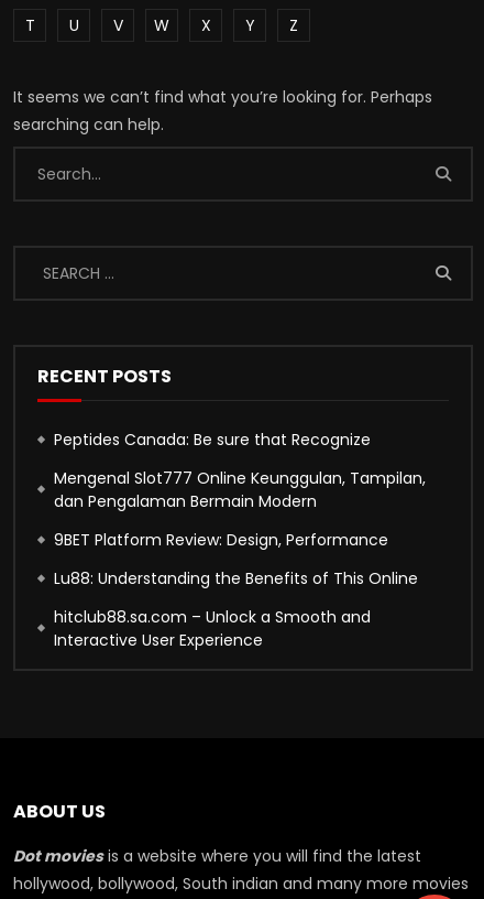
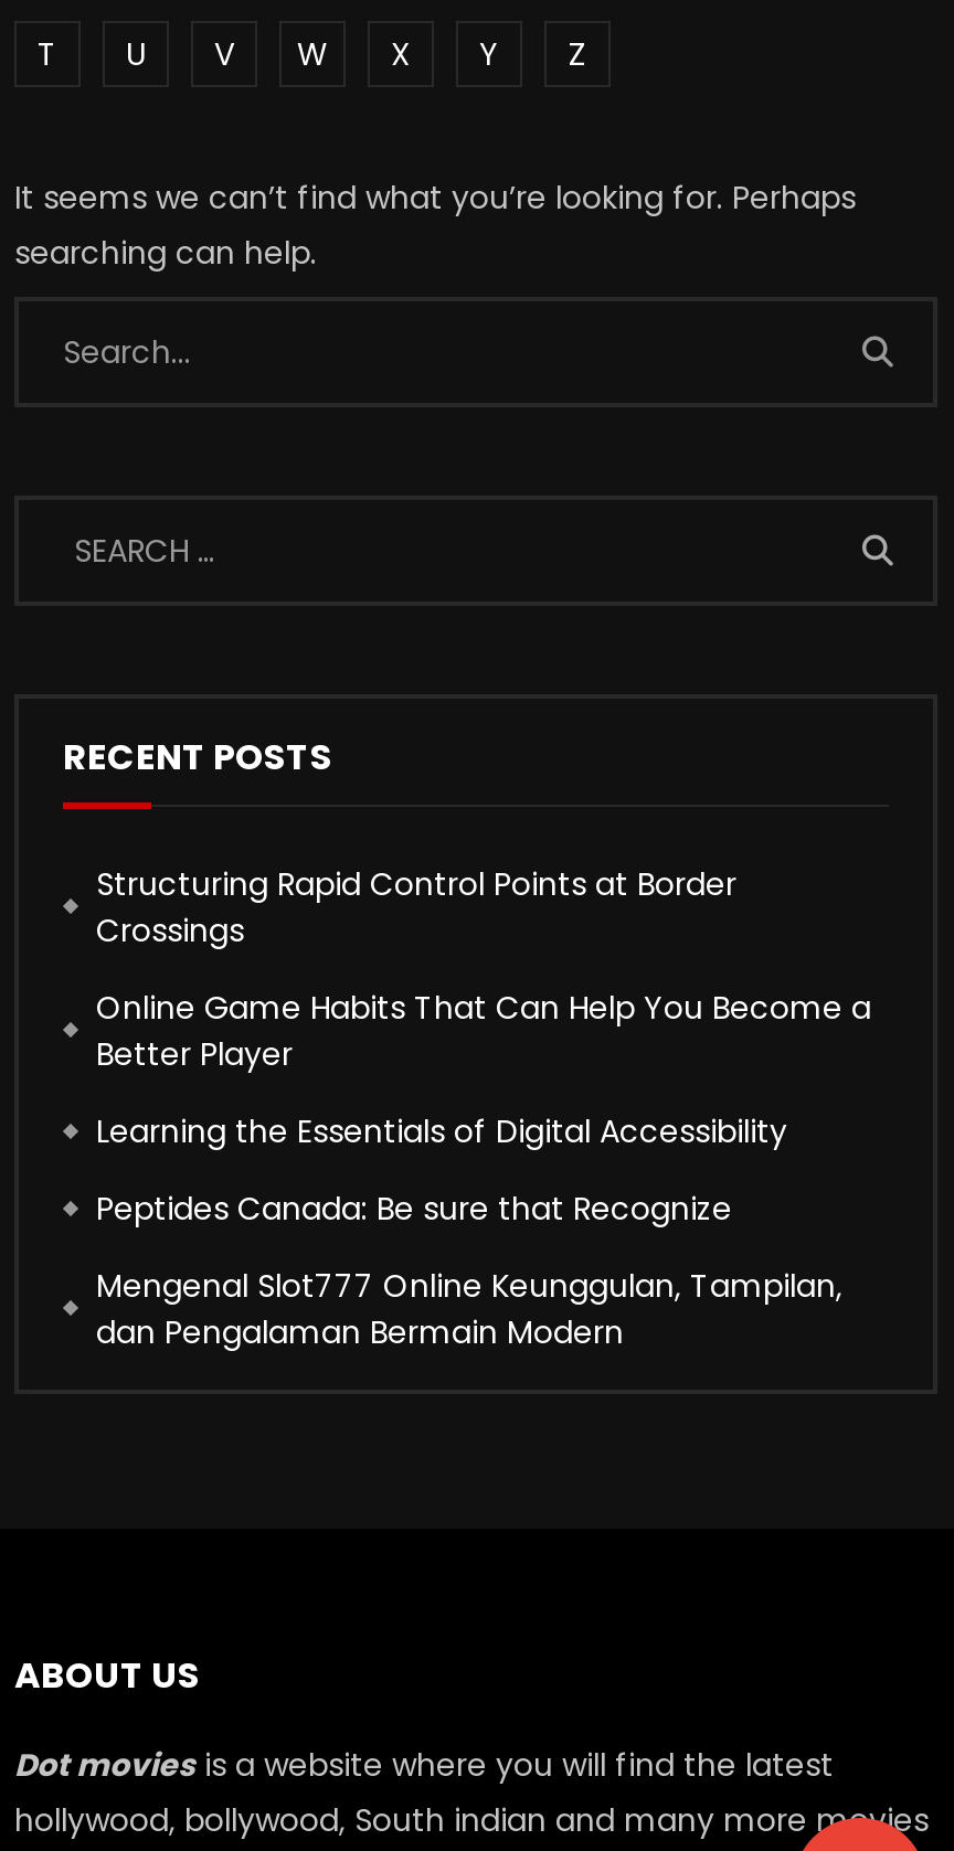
none -> [96,862,871,1153] Structuring Rapid Control Points at Border | Crossings | Online Game Habits That Can Help You Become a | Better Player | Learning the Essentials of Digital Accessibility
moved [54,429,426,512] -> [96,1187,842,1354]: Peptides Canada: Be sure that Recognize | Mengenal Slot777 Online Keunggulan, Tampilan, | dan Pengalaman Bermain Modern
[54,529,418,651] 9BET Platform Review: Design, Performance | Lu88: Understanding the Benefits of This Online | hitclub88.sa.com – Unlock a Smooth and | Interactive User Experience -> none

